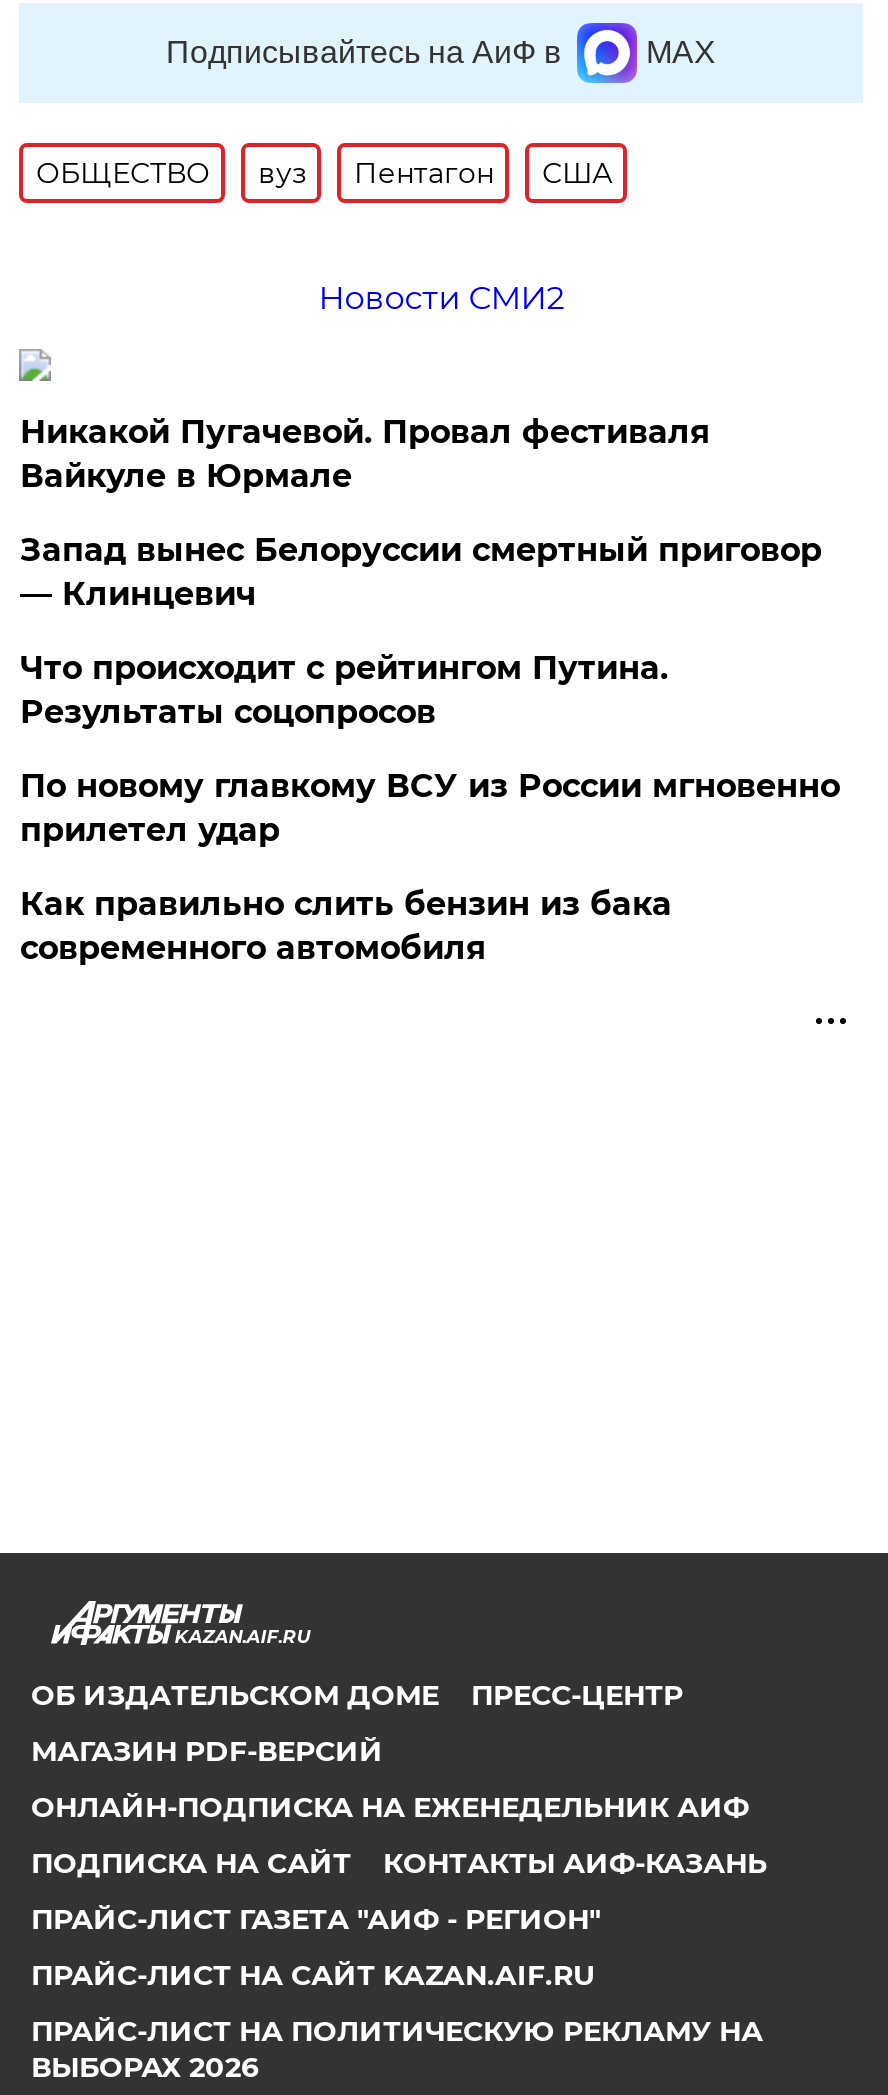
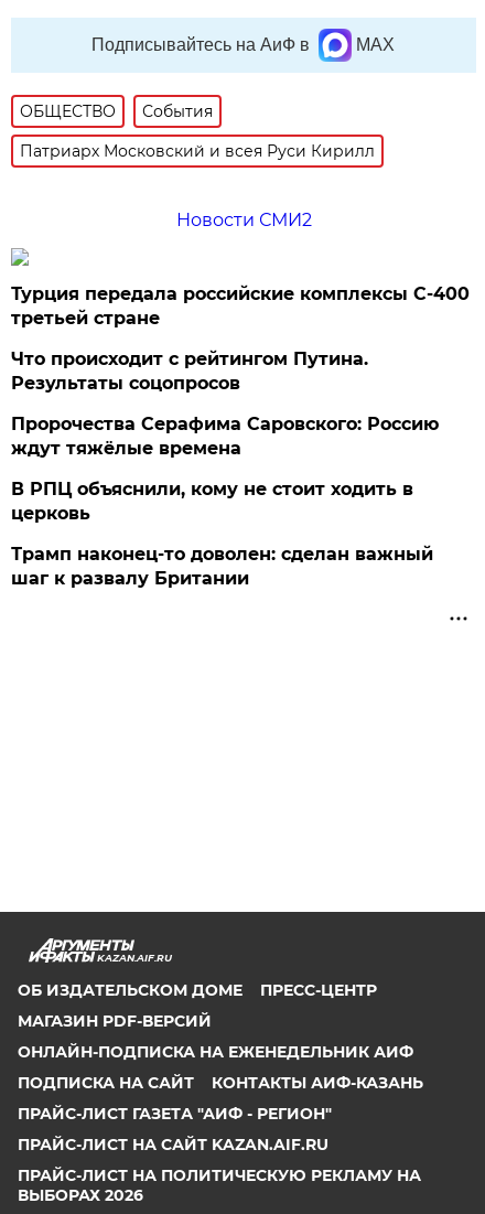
[258,155,612,191] вуз | Пентагон | США -> [20,101,375,161] События | Патриарх Московский и всея Руси Кирилл
[20,413,822,613] Никакой Пугачевой. Провал фестиваля | Вайкуле в Юрмале | Запад вынес Белоруссии смертный приговор | — Клинцевич -> [11,283,470,329] Турция передала российские комплексы С-400 | третьей стране
moved [20,649,668,731] -> [11,348,369,394]: Что происходит с рейтингом Путина. | Результаты соцопросов
[20,767,840,967] По новому главкому ВСУ из России мгновенно | прилетел удар | Как правильно слить бензин из бака | современного автомобиля -> [11,413,439,589] Пророчества Серафима Саровского: Россию | ждут тяжёлые времена | В РПЦ объяснили, кому не стоит ходить в | церковь | Трамп наконец-то доволен: сделан важный | шаг к развалу Британии

